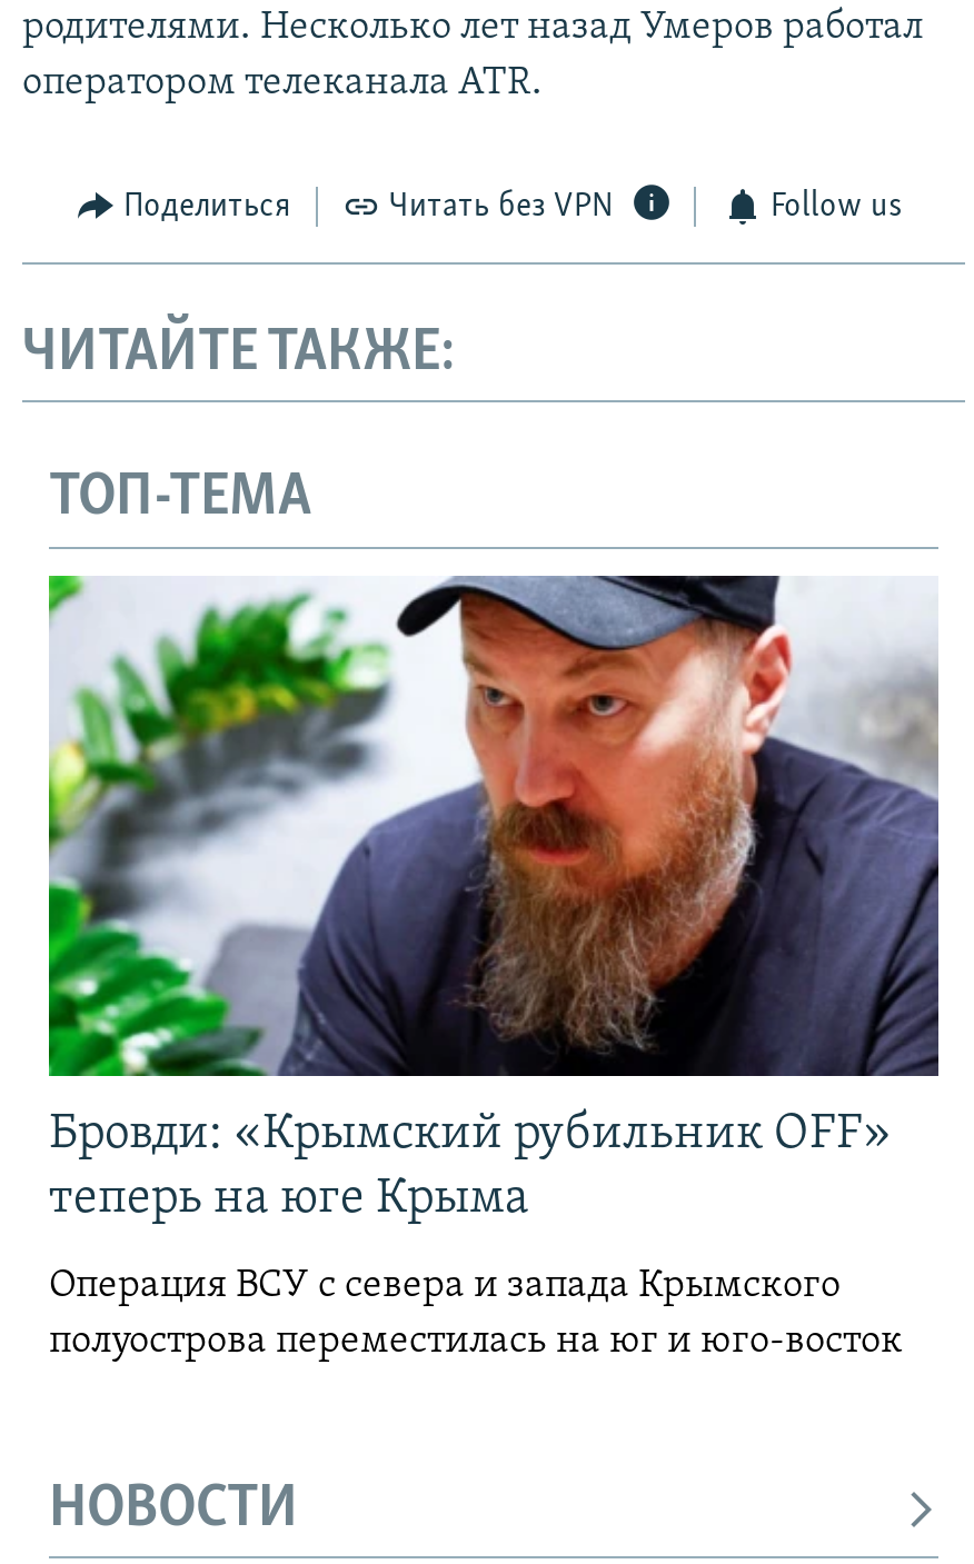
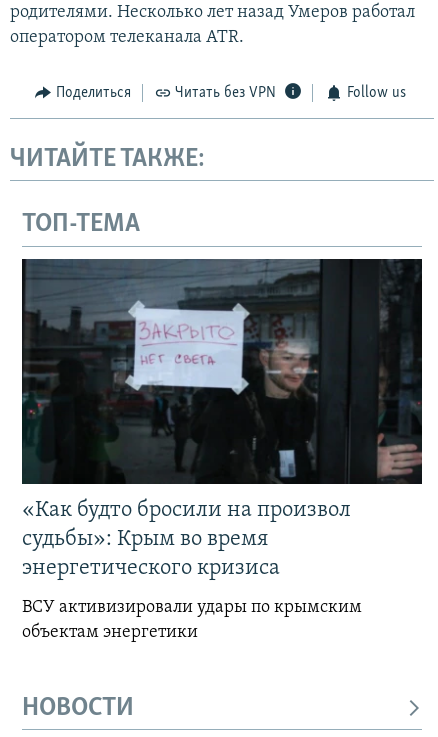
[47,574,941,1225] [image] | Бровди: «Крымский рубильник OFF» | теперь на юге Крыма -> [21,258,423,580] [image] | «Как будто бросили на произвол | судьбы»: Крым во время | энергетического кризиса
[49,1265,903,1363] Операция ВСУ с севера и запада Крымского | полуострова переместилась на юг и юго-восток -> [22,598,362,642] ВСУ активизировали удары по крымским | объектам энергетики

